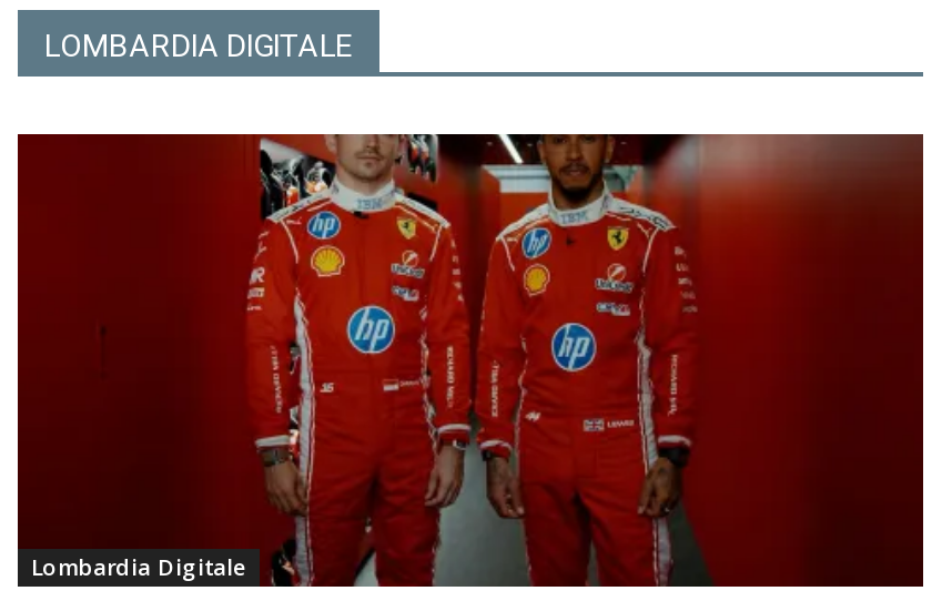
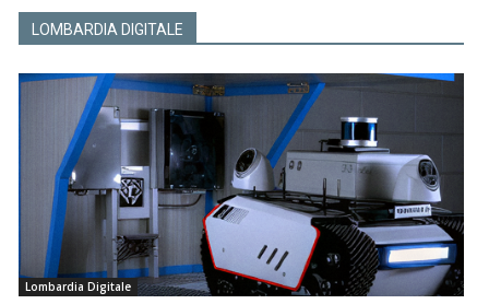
[16,131,923,590] [image] -> [17,72,464,297] [image]

